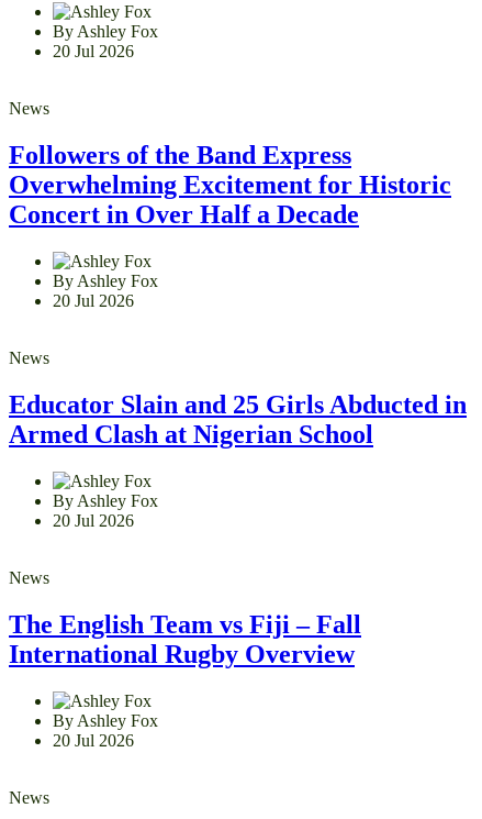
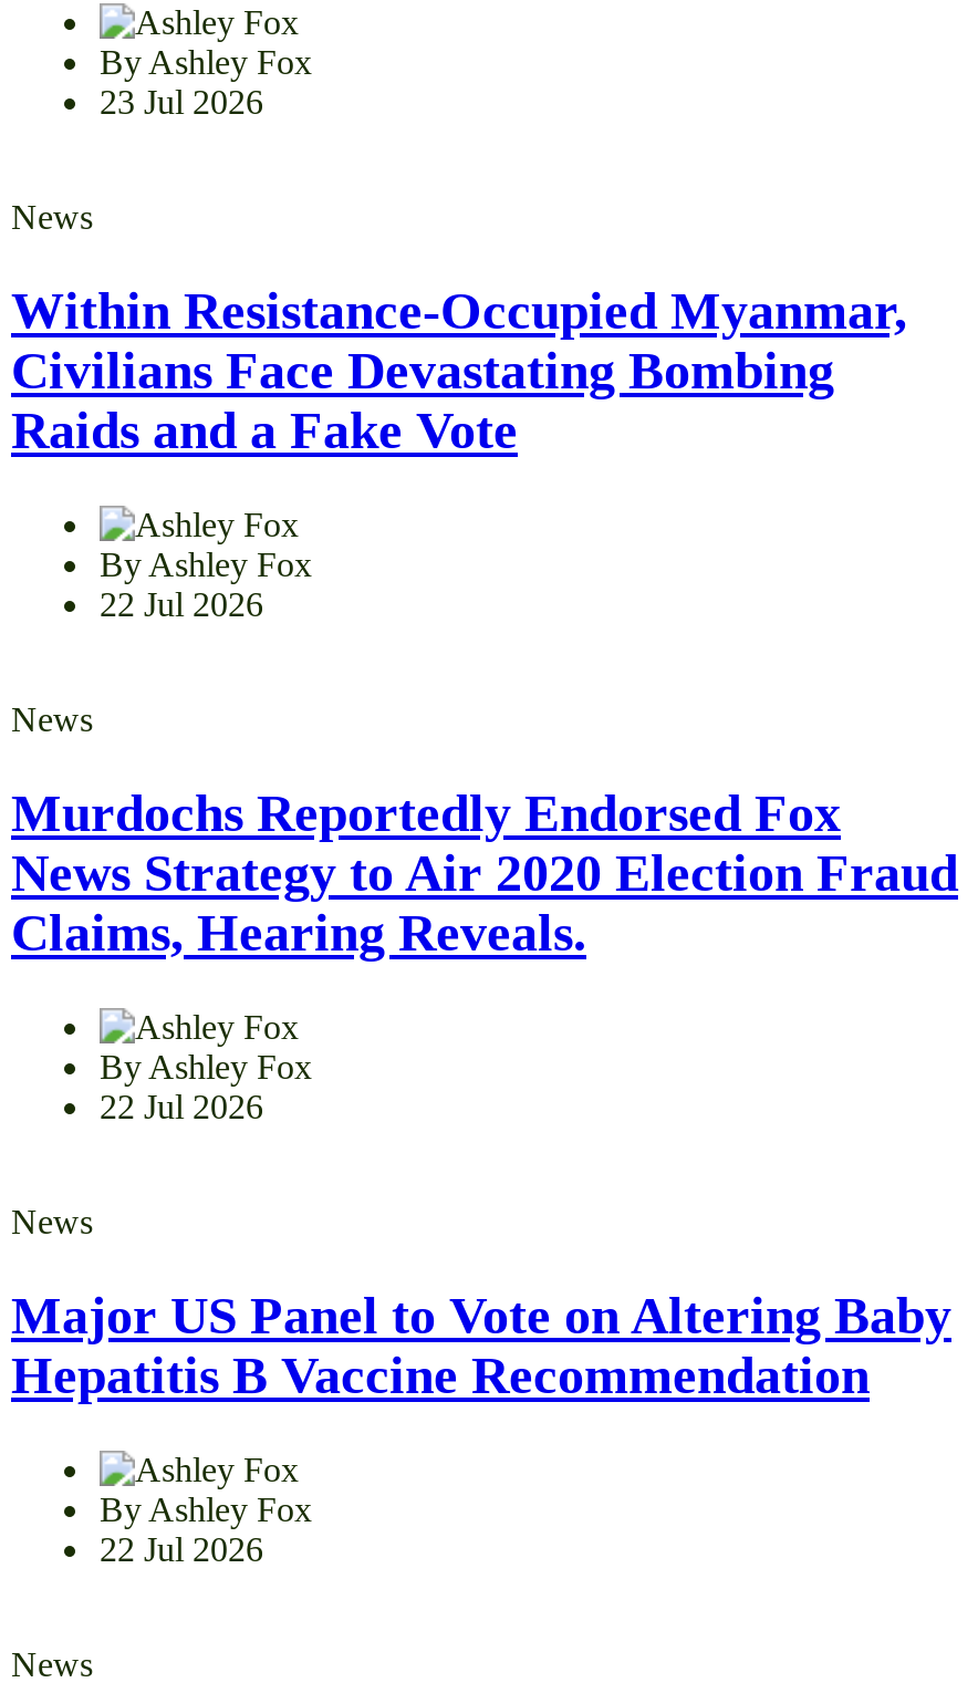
[53,42,134,61] 20 Jul 2026 -> [100,83,263,121] 23 Jul 2026
[9,141,451,229] Followers of the Band Express | Overwhelming Excitement for Historic | Concert in Over Half a Decade -> [11,282,907,459] Within Resistance-Occupied Myanmar, | Civilians Face Devastating Bombing | Raids and a Fake Vote
[53,291,134,310] 20 Jul 2026 -> [100,585,263,623] 22 Jul 2026
[9,390,467,449] Educator Slain and 25 Girls Abducted in | Armed Clash at Nigerian School -> [11,785,958,962] Murdochs Reportedly Endorsed Fox | News Strategy to Air 2020 Election Fraud | Claims, Hearing Reveals.
[53,511,134,530] 20 Jul 2026 -> [100,1088,263,1125] 22 Jul 2026
[9,610,361,668] The English Team vs Fiji – Fall | International Rugby Overview -> [11,1286,951,1404] Major US Panel to Vote on Altering Baby | Hepatitis B Vaccine Recommendation
[53,731,134,749] 20 Jul 2026 -> [100,1530,263,1567] 22 Jul 2026

